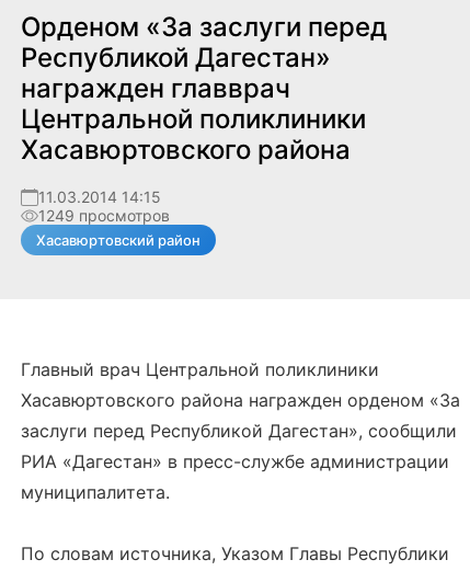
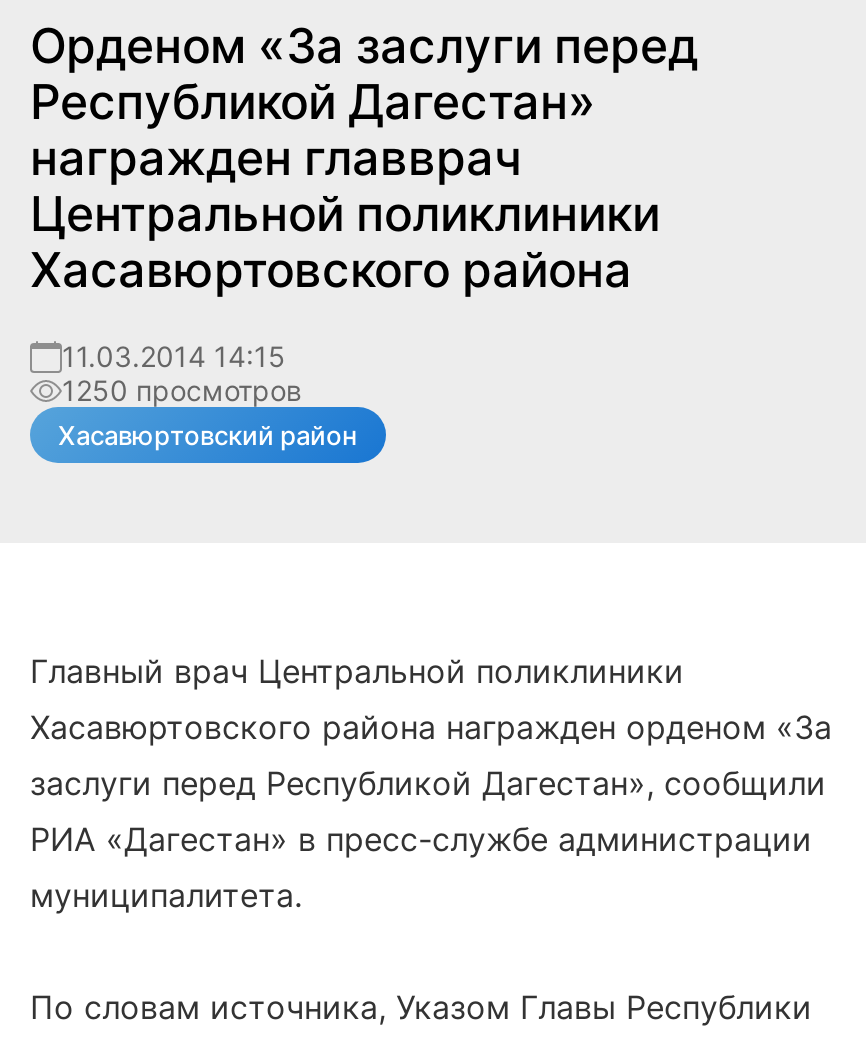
[38,206,170,225] 1249 просмотров -> [62,373,302,407] 1250 просмотров

